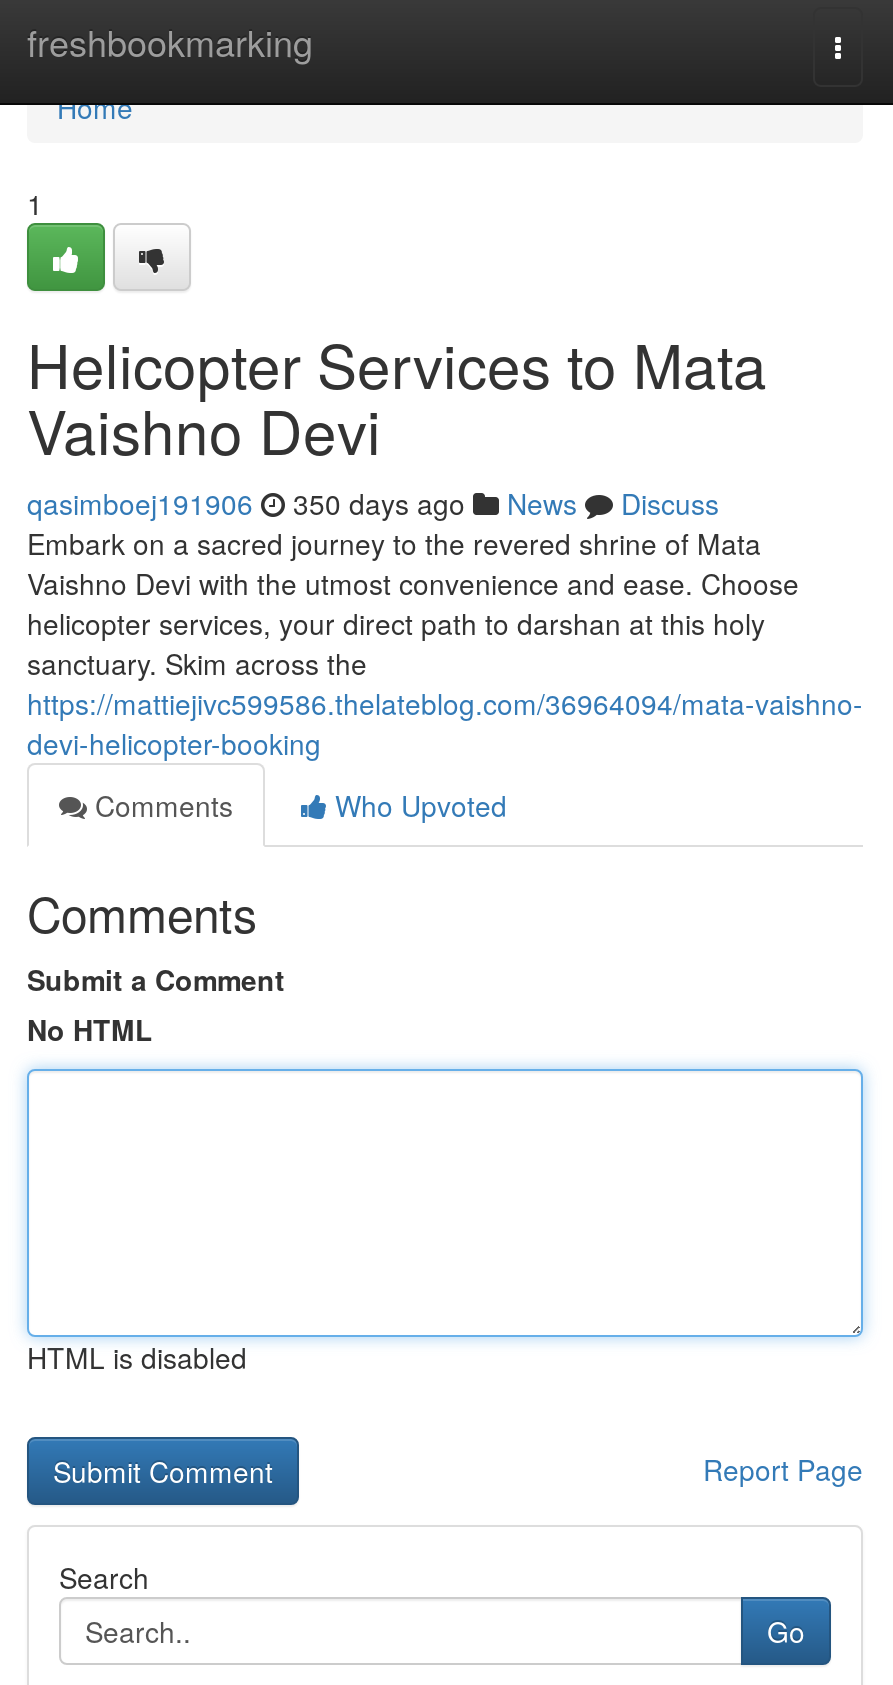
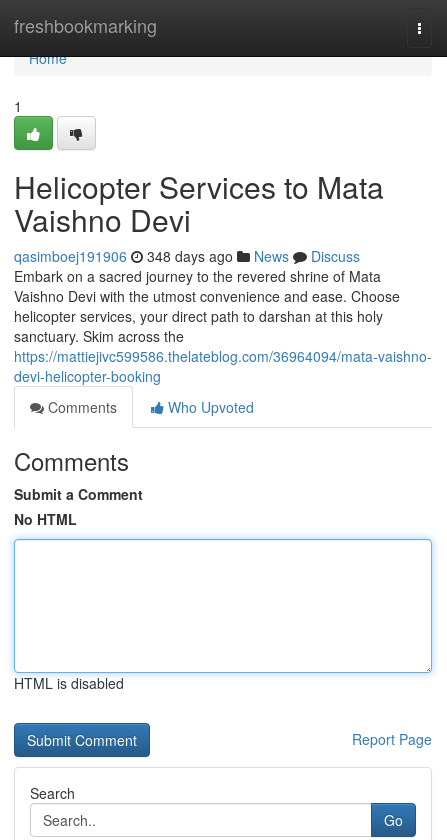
[27,483,719,523] qasimboej191906 350 days ago News Discuss -> [14,246,360,266] qasimboej191906 348 days ago News Discuss

